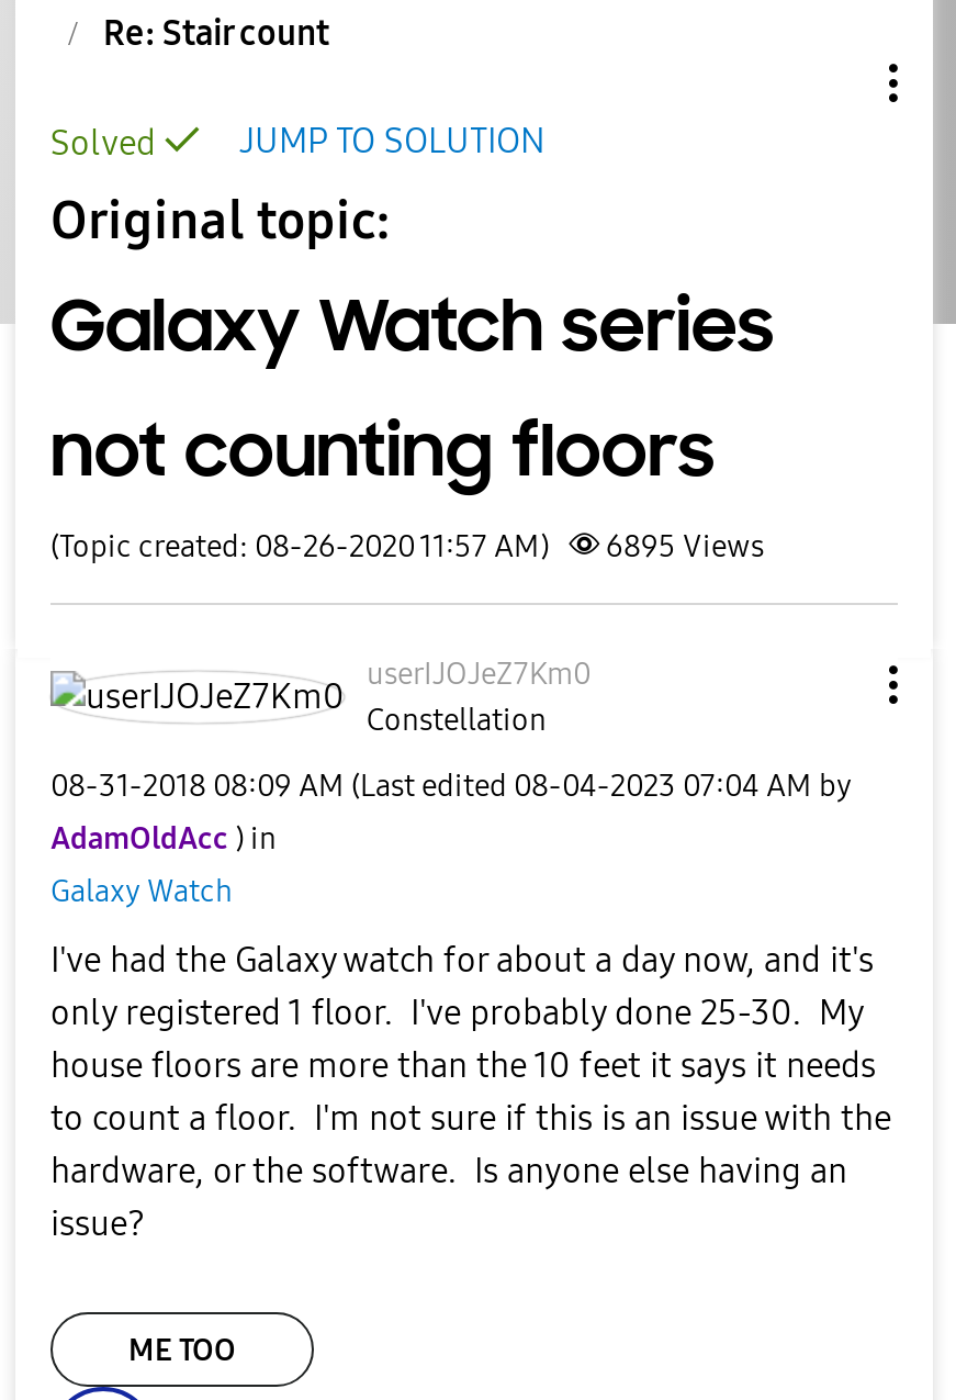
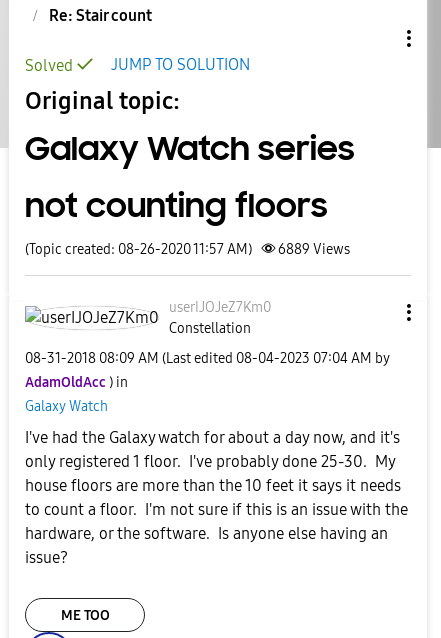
[50,528,764,565] (Topic created: 08-26-2020 11:57 AM) 6895 Views -> [25,241,350,258] (Topic created: 08-26-2020 11:57 AM) 6889 Views

